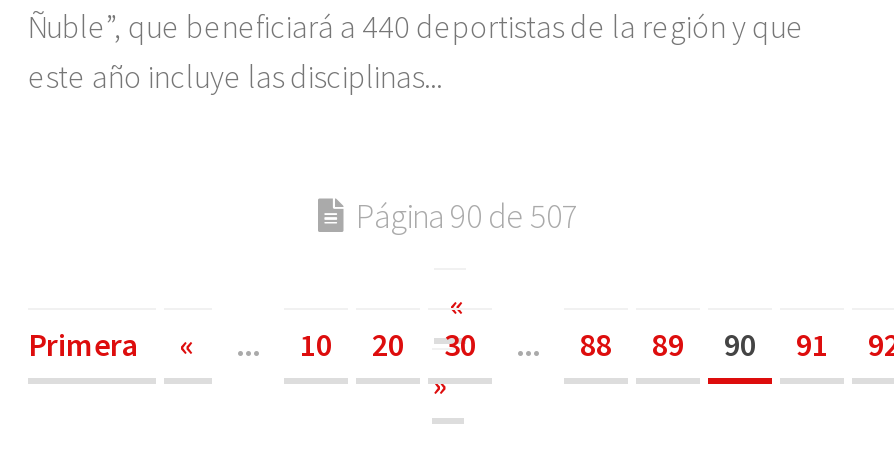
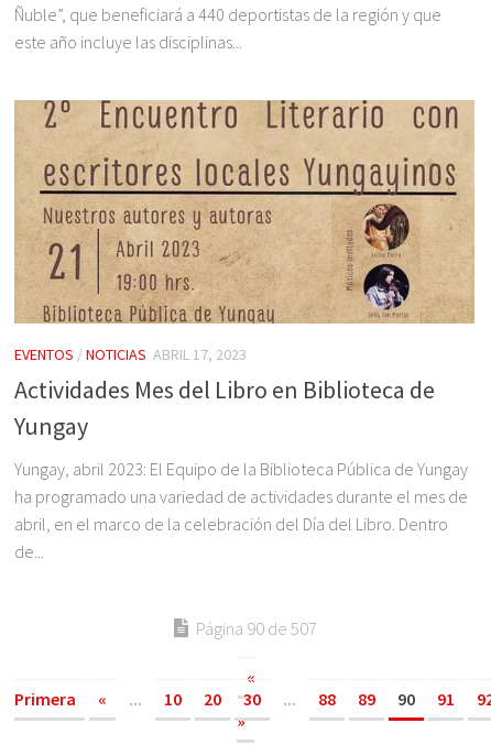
none -> [13,99,476,562] [image] | EVENTOS / NOTICIAS ABRIL 17, 2023 | Actividades Mes del Libro en Biblioteca de | Yungay | Yungay, abril 2023: El Equipo de la Biblioteca Pública de Yungay | ha programado una variedad de actividades durante el mes de | abril, en el marco de la celebración del Día del Libro. Dentro | de...

